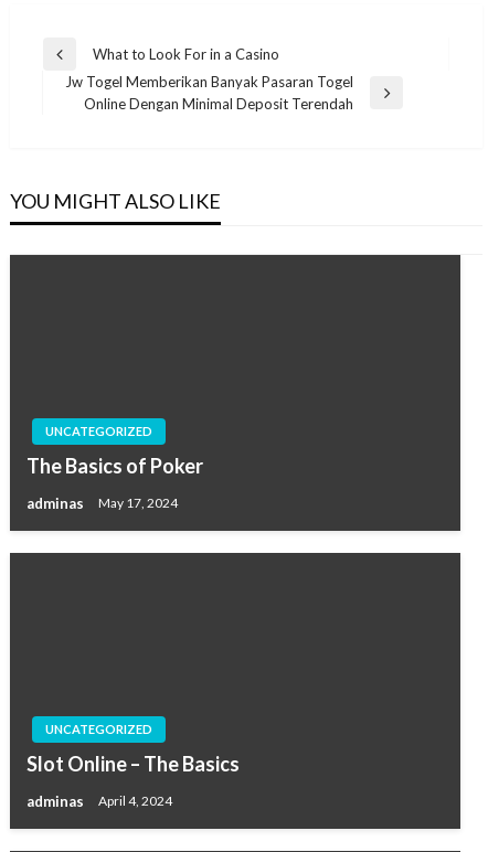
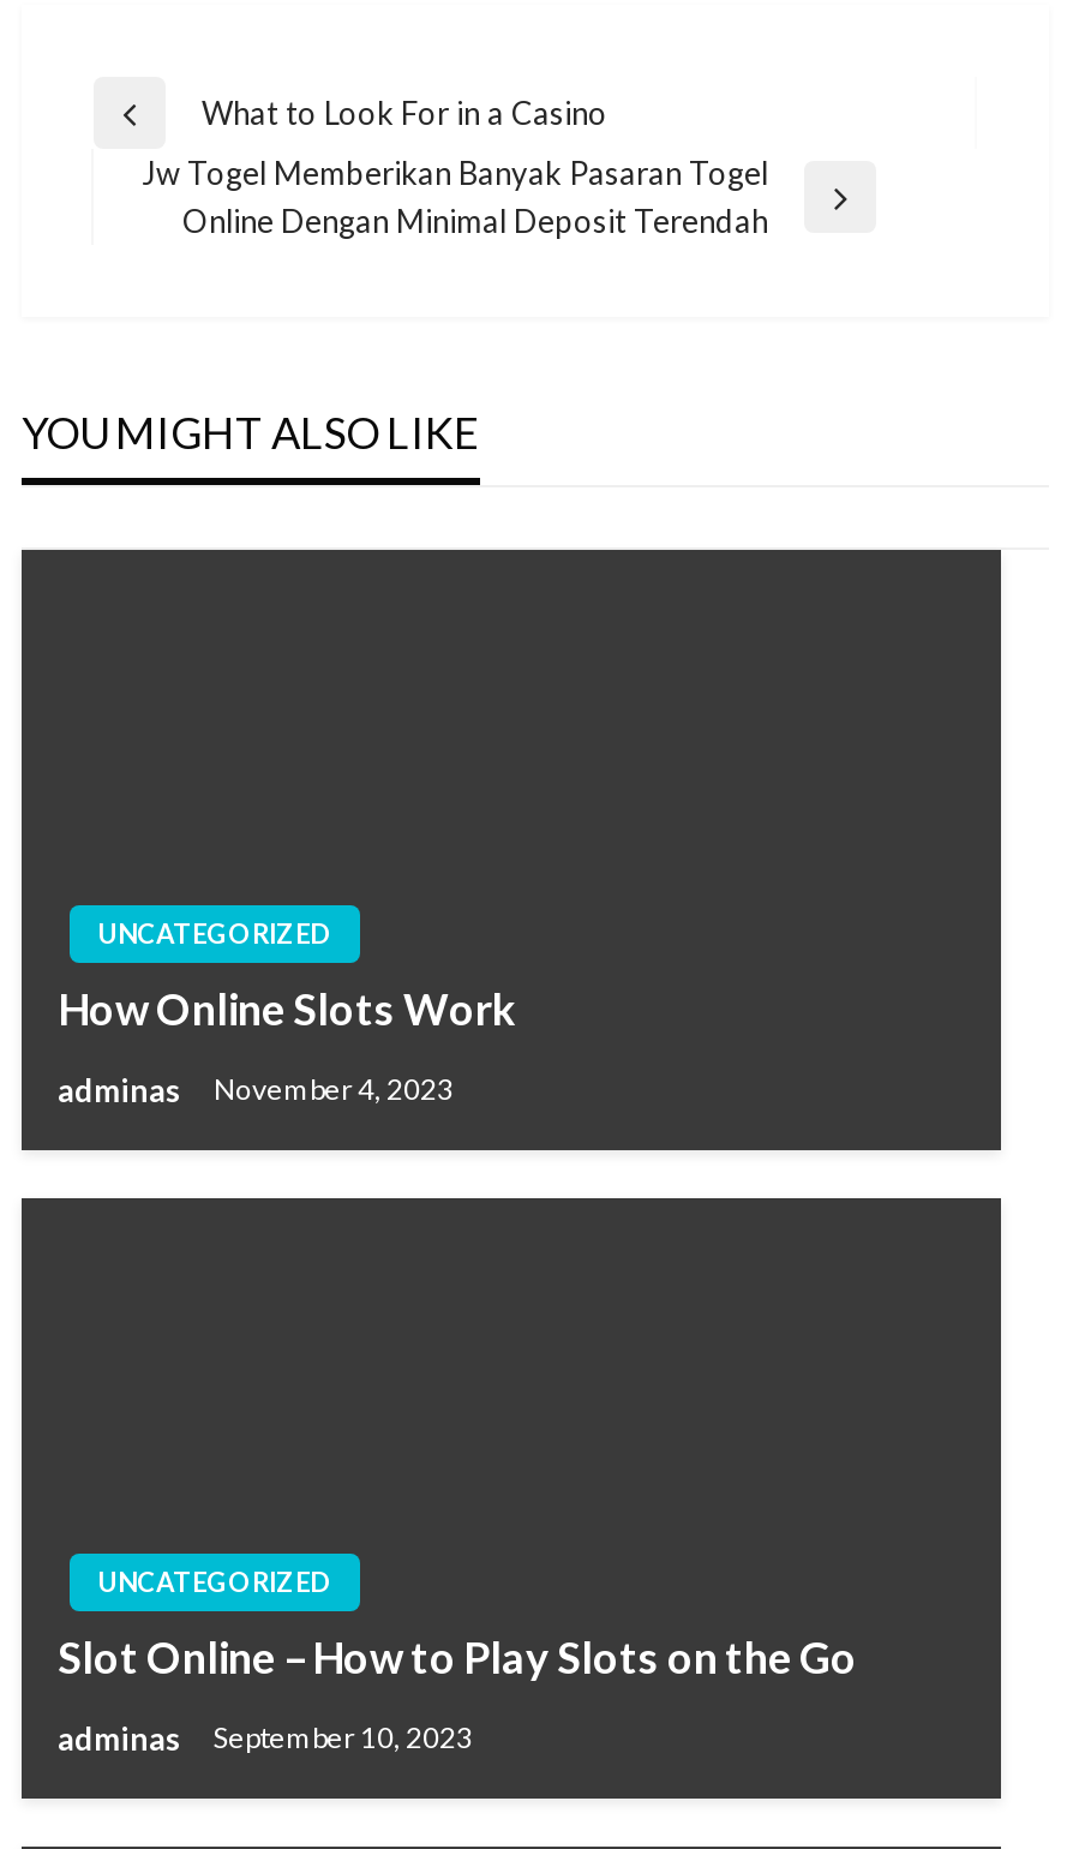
[26,454,203,478] The Basics of Poker -> [58,982,516,1035] How Online Slots Work
[26,494,178,512] adminas May 17, 2024 -> [58,1071,454,1109] adminas November 4, 2023
[26,752,240,776] Slot Online – The Basics -> [58,1630,857,1683] Slot Online – How to Play Slots on the Go
[26,792,172,810] adminas April 4, 2024 -> [58,1719,473,1758] adminas September 10, 2023

